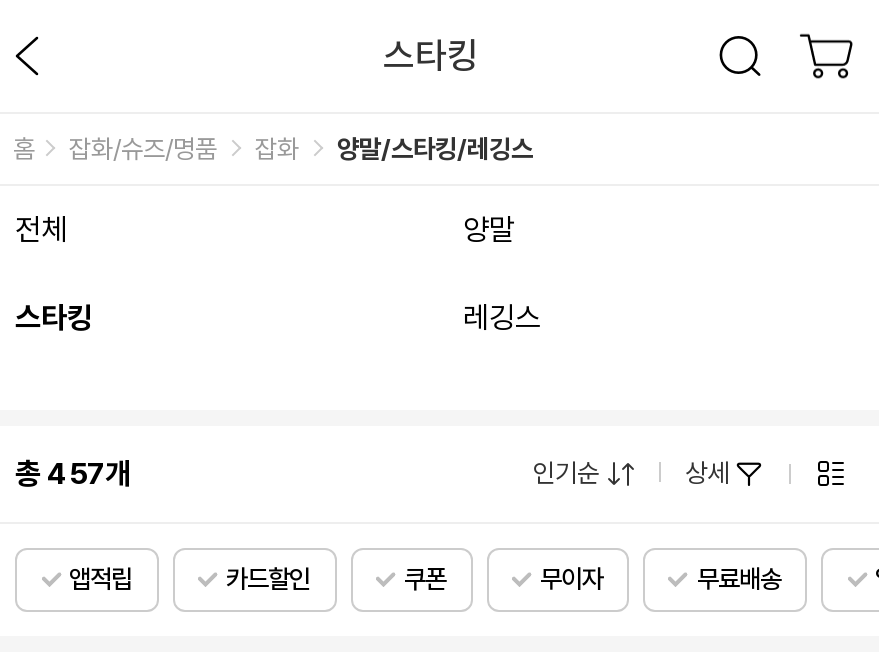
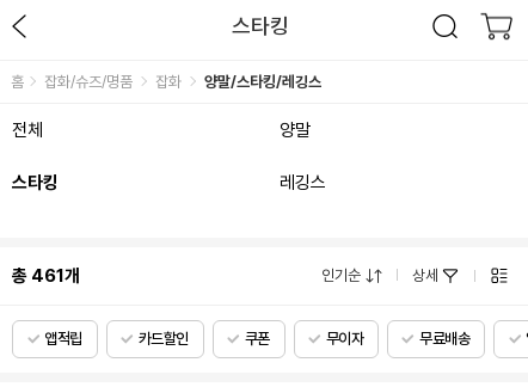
[15,456,131,492] 총 457개 -> [12,265,80,287] 총 461개

